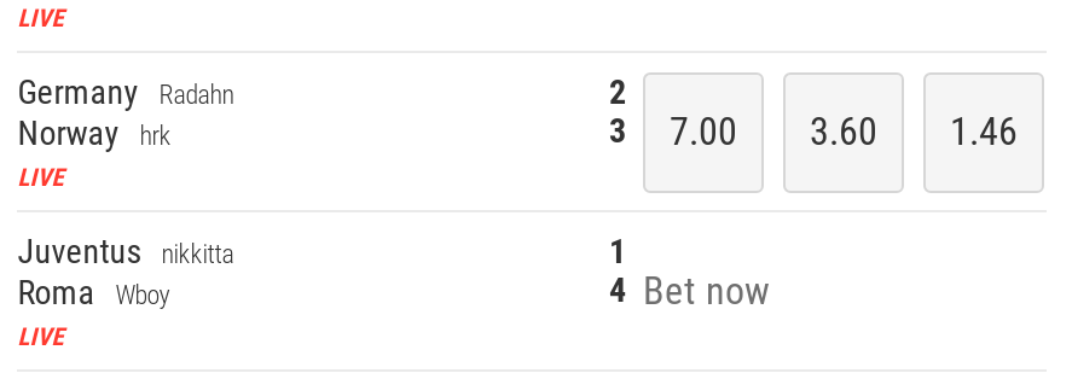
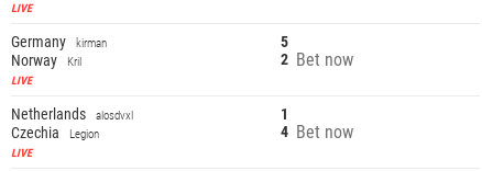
[17,72,234,111] Germany Radahn -> [11,33,106,50] Germany kirman
[609,73,1018,154] 2 | 3 | 7.00 | 3.60 | 1.46 -> [281,33,353,70] 5 | 2 Bet now
[17,113,171,152] Norway hrk -> [11,52,81,69] Norway Kril
[17,232,234,311] Juventus nikkitta | Roma Wboy -> [11,105,133,141] Netherlands alosdvxl | Czechia Legion

